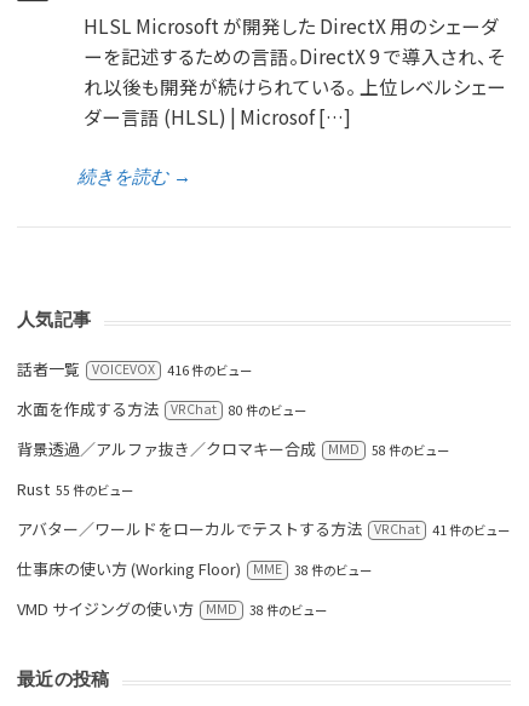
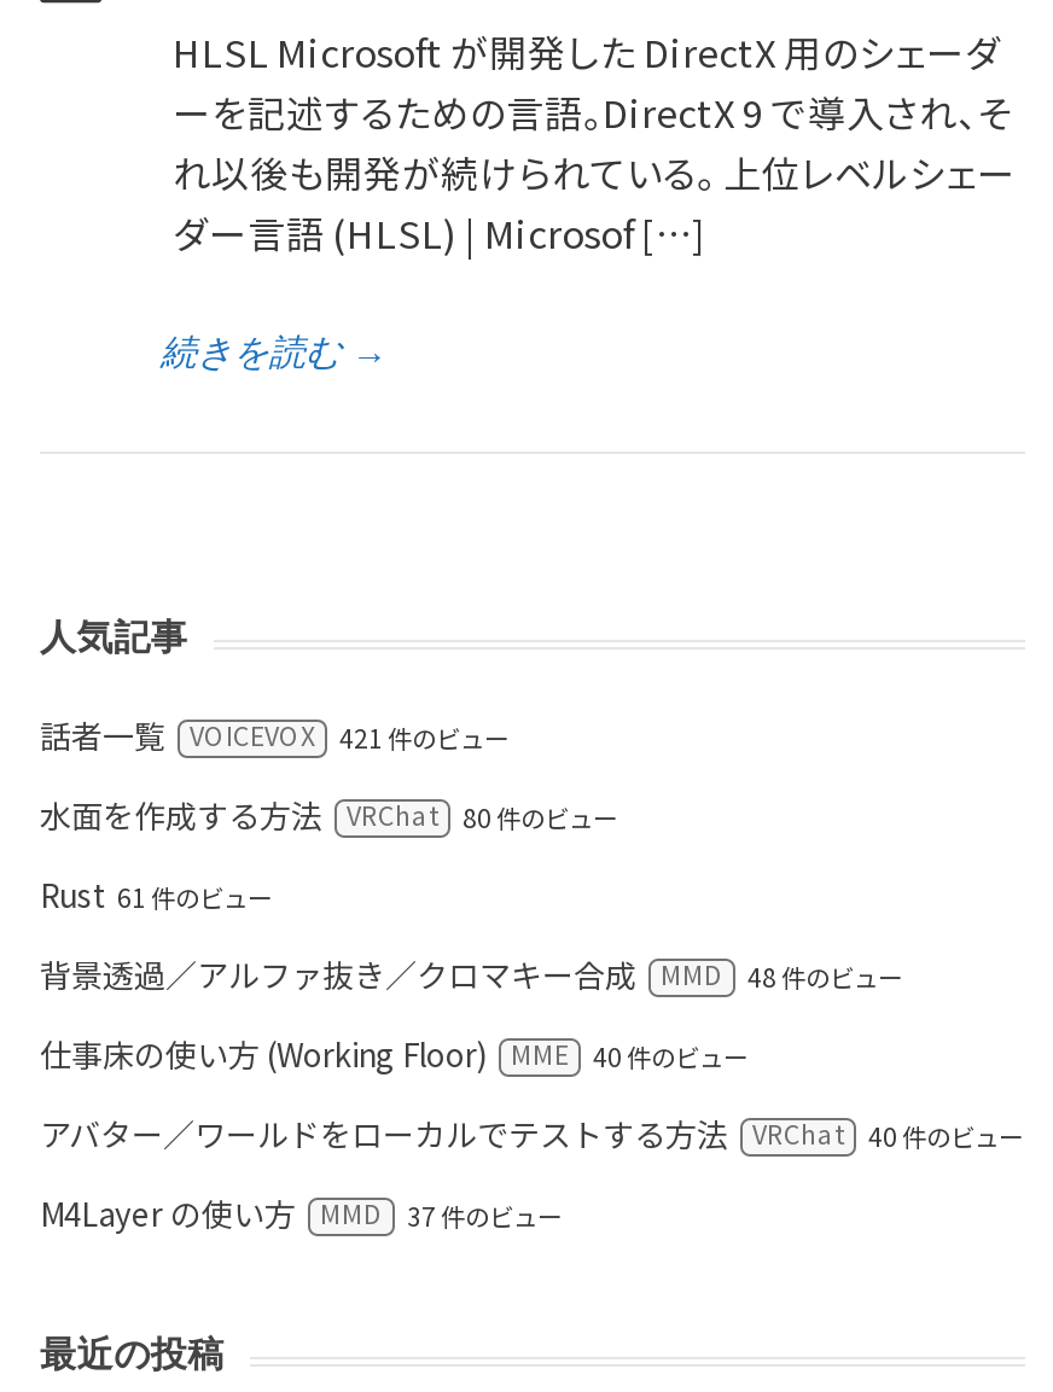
[17,357,252,380] 話者一覧 VOICEVOX 416 件のビュー -> [40,712,508,758] 話者一覧 VOICEVOX 421 件のビュー
none -> [40,872,272,918] Rust 61 件のビュー
[17,437,449,460] 背景透過／アルファ抜き／クロマキー合成 MMD 58 件のビュー -> [40,951,902,997] 背景透過／アルファ抜き／クロマキー合成 MMD 48 件のビュー
moved [17,437,360,460] -> [40,951,723,997]: 背景透過／アルファ抜き／クロマキー合成 MMD
[17,477,133,500] Rust 55 件のビュー -> [593,1038,747,1074] 40 件のビュー
[17,521,510,620] 41 件のビュー | 38 件のビュー | VMD サイジングの使い方 MMD | 38 件のビュー -> [40,1118,1023,1236] 40 件のビュー | M4Layer の使い方 MMD | 37 件のビュー
moved [17,517,420,540] -> [40,1111,844,1157]: アバター／ワールドをローカルでテストする方法 VRChat
moved [17,557,282,580] -> [40,1031,569,1077]: 仕事床の使い方 (Working Floor) MME

